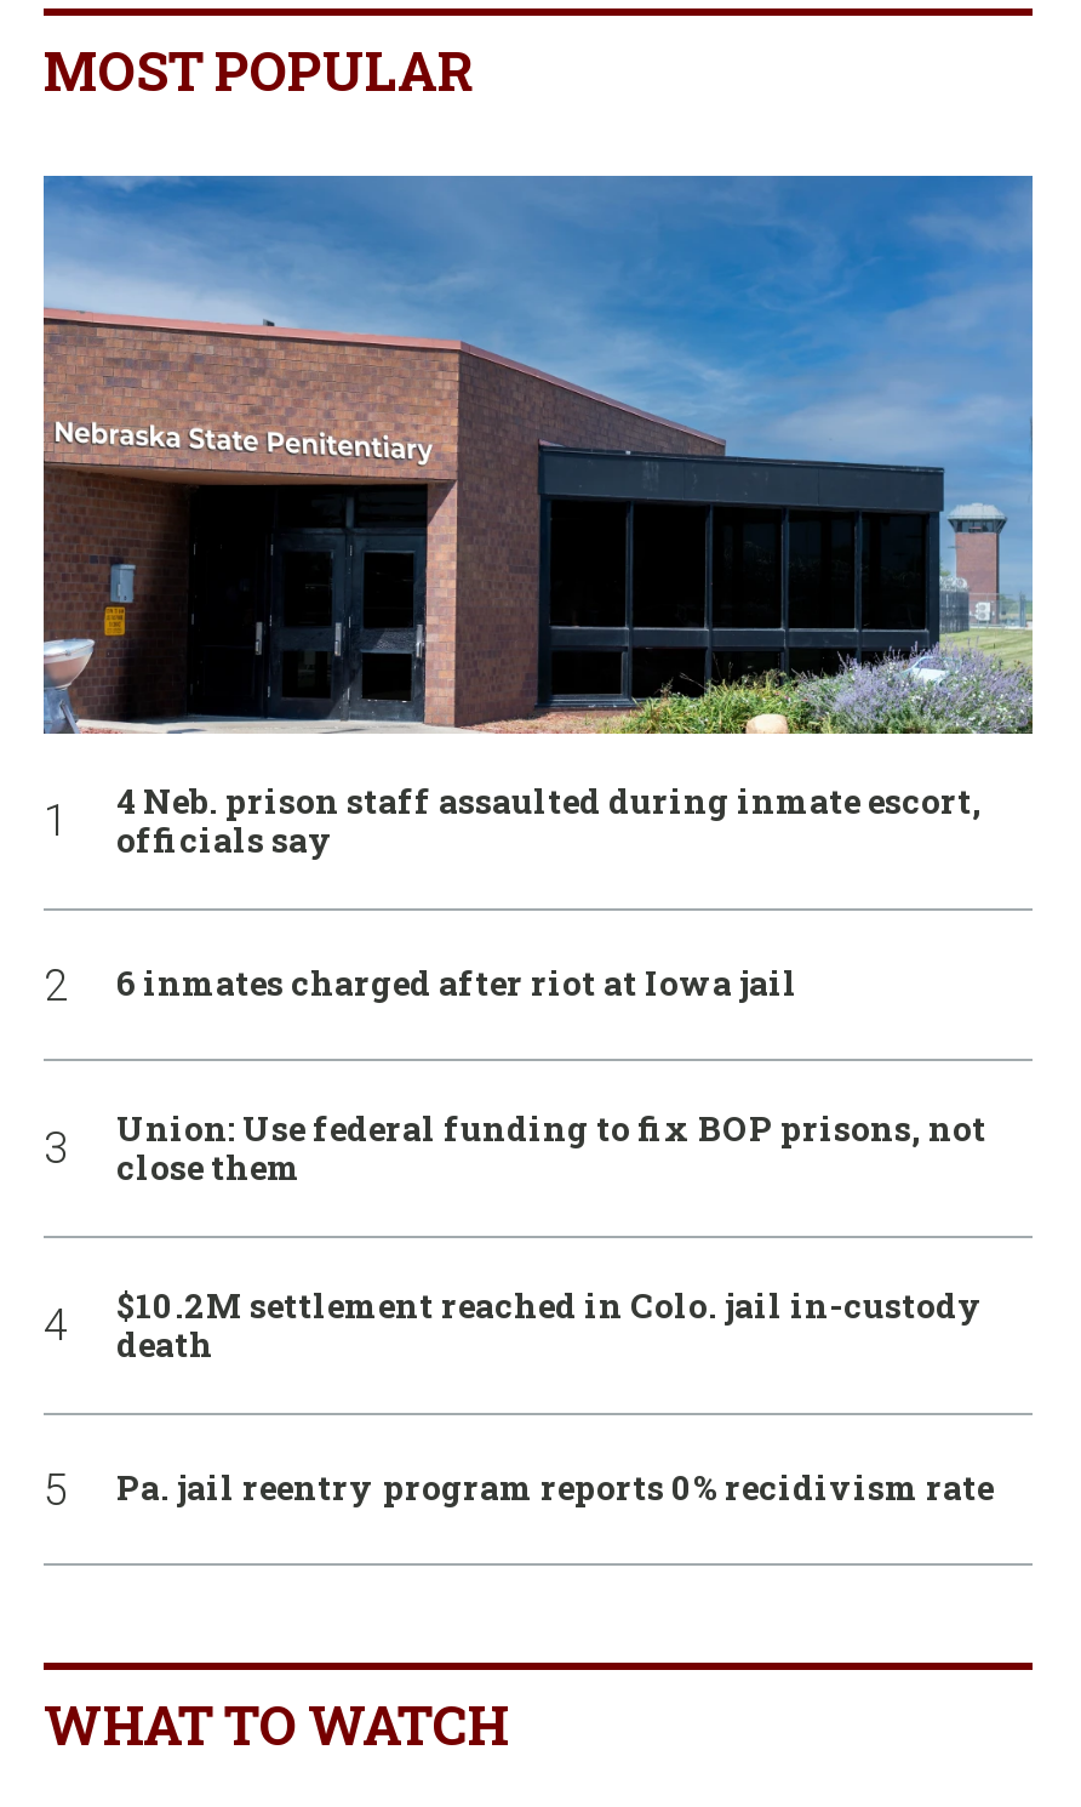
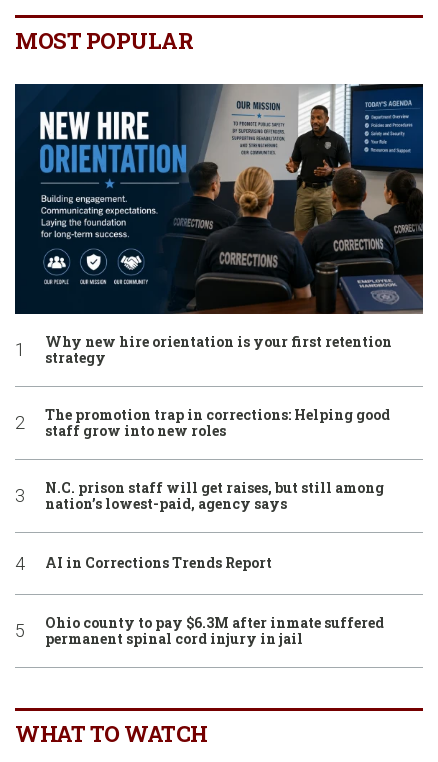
[41,173,1035,862] [image] | 4 Neb. prison staff assaulted during inmate escort, | officials say -> [14,83,424,367] [image] | Why new hire orientation is your first retention | strategy
[116,960,797,1006] 6 inmates charged after riot at Iowa jail -> [45,405,390,440] The promotion trap in corrections: Helping good | staff grow into new roles
[116,1104,986,1189] Union: Use federal funding to fix BOP prisons, not | close them -> [45,478,384,513] N.C. prison staff will get raises, but still among | nation’s lowest-paid, agency says
[116,1281,984,1366] $10.2M settlement reached in Colo. jail in-custody | death -> [45,553,272,572] AI in Corrections Trends Report
[116,1464,994,1510] Pa. jail reentry program reports 0% recidivism rate -> [45,613,384,648] Ohio county to pay $6.3M after inmate suffered | permanent spinal cord injury in jail

